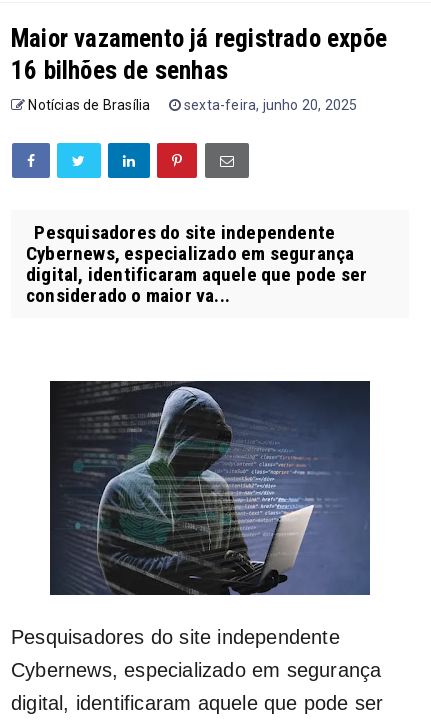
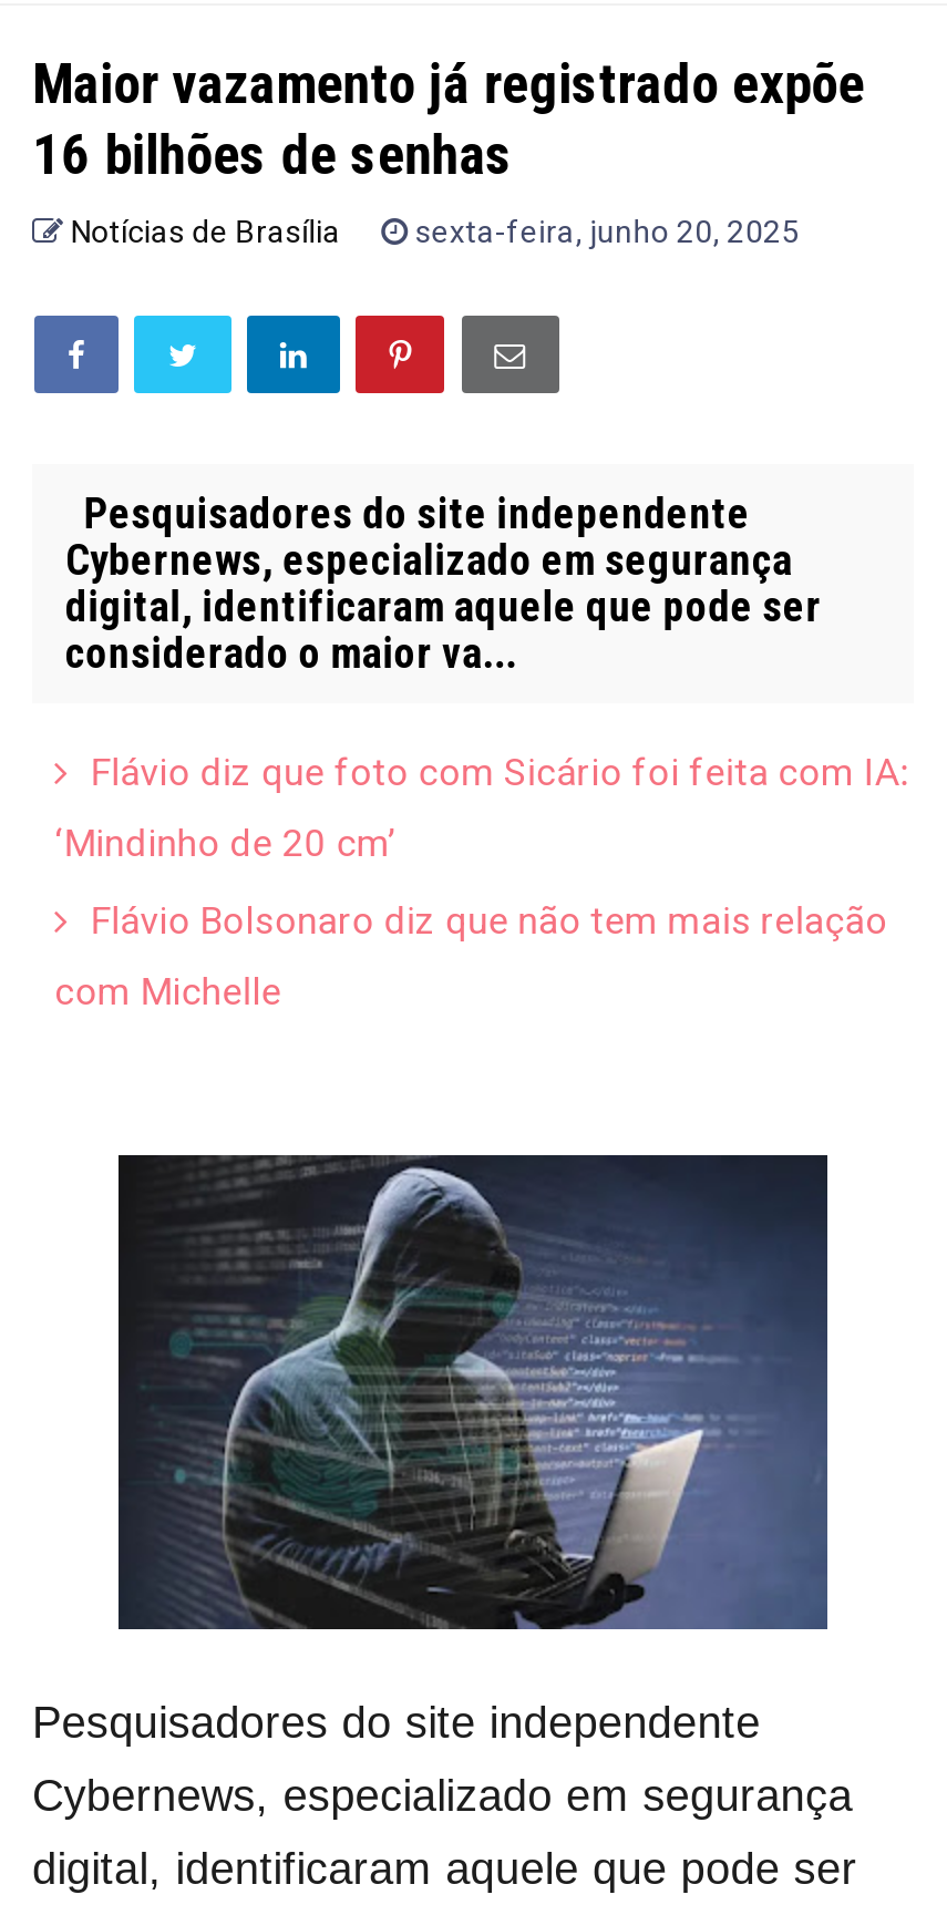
none -> [54,749,909,1013] Flávio diz que foto com Sicário foi feita com IA: | ‘Mindinho de 20 cm’ | Flávio Bolsonaro diz que não tem mais relação | com Michelle

